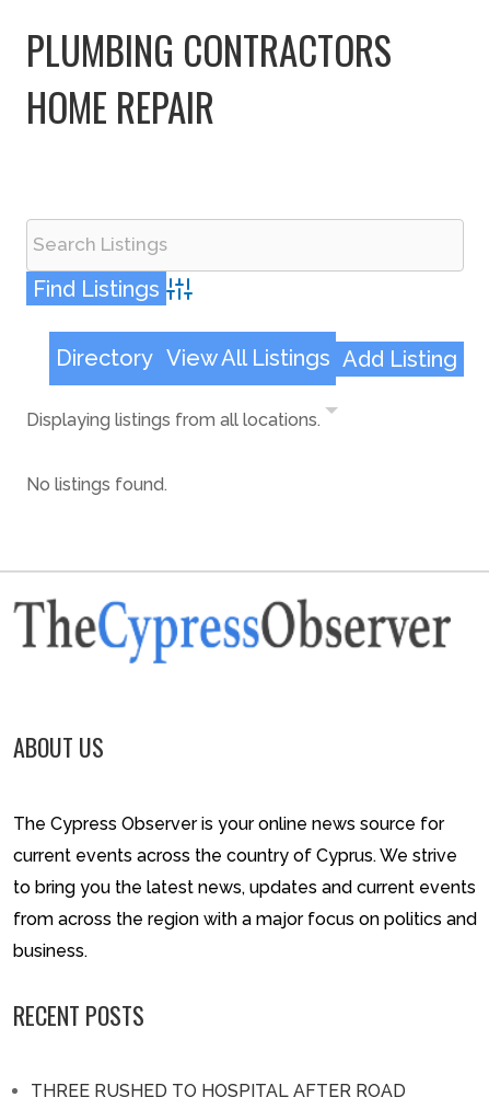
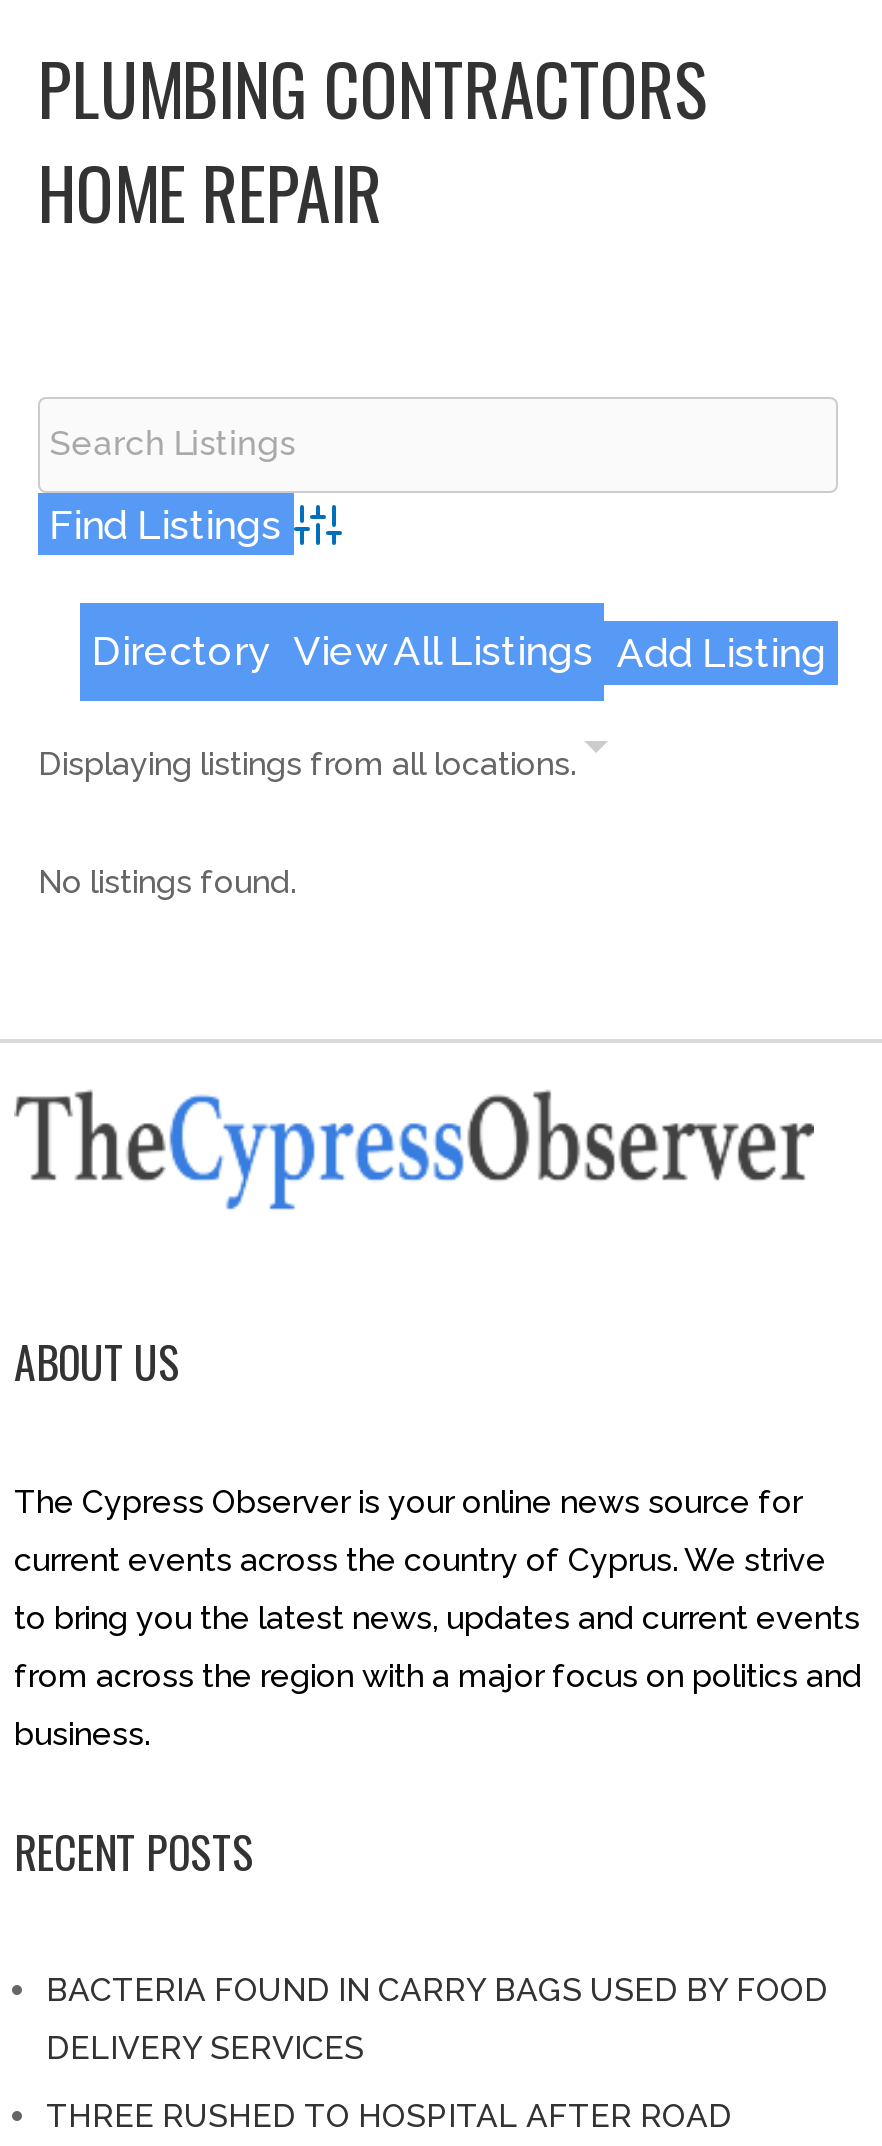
none -> [46,1972,828,2068] BACTERIA FOUND IN CARRY BAGS USED BY FOOD | DELIVERY SERVICES

